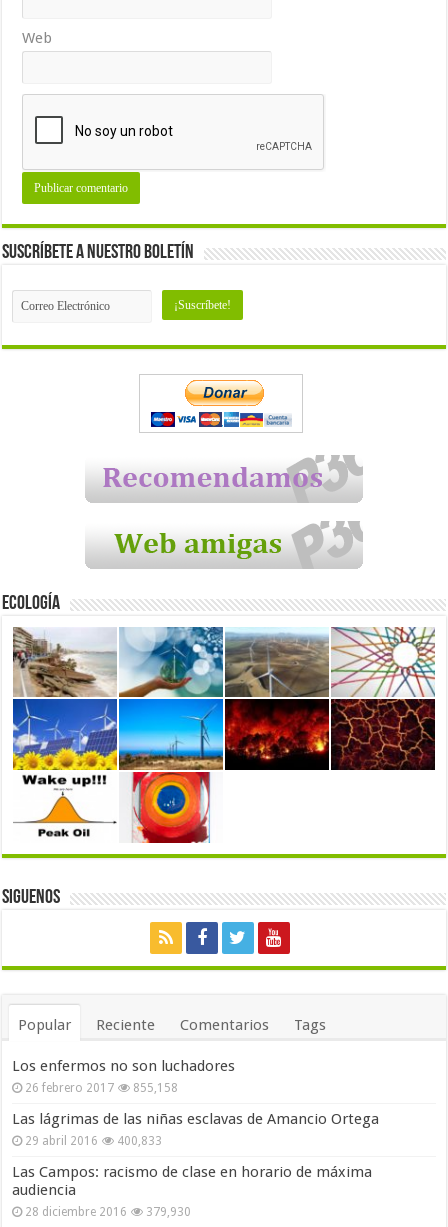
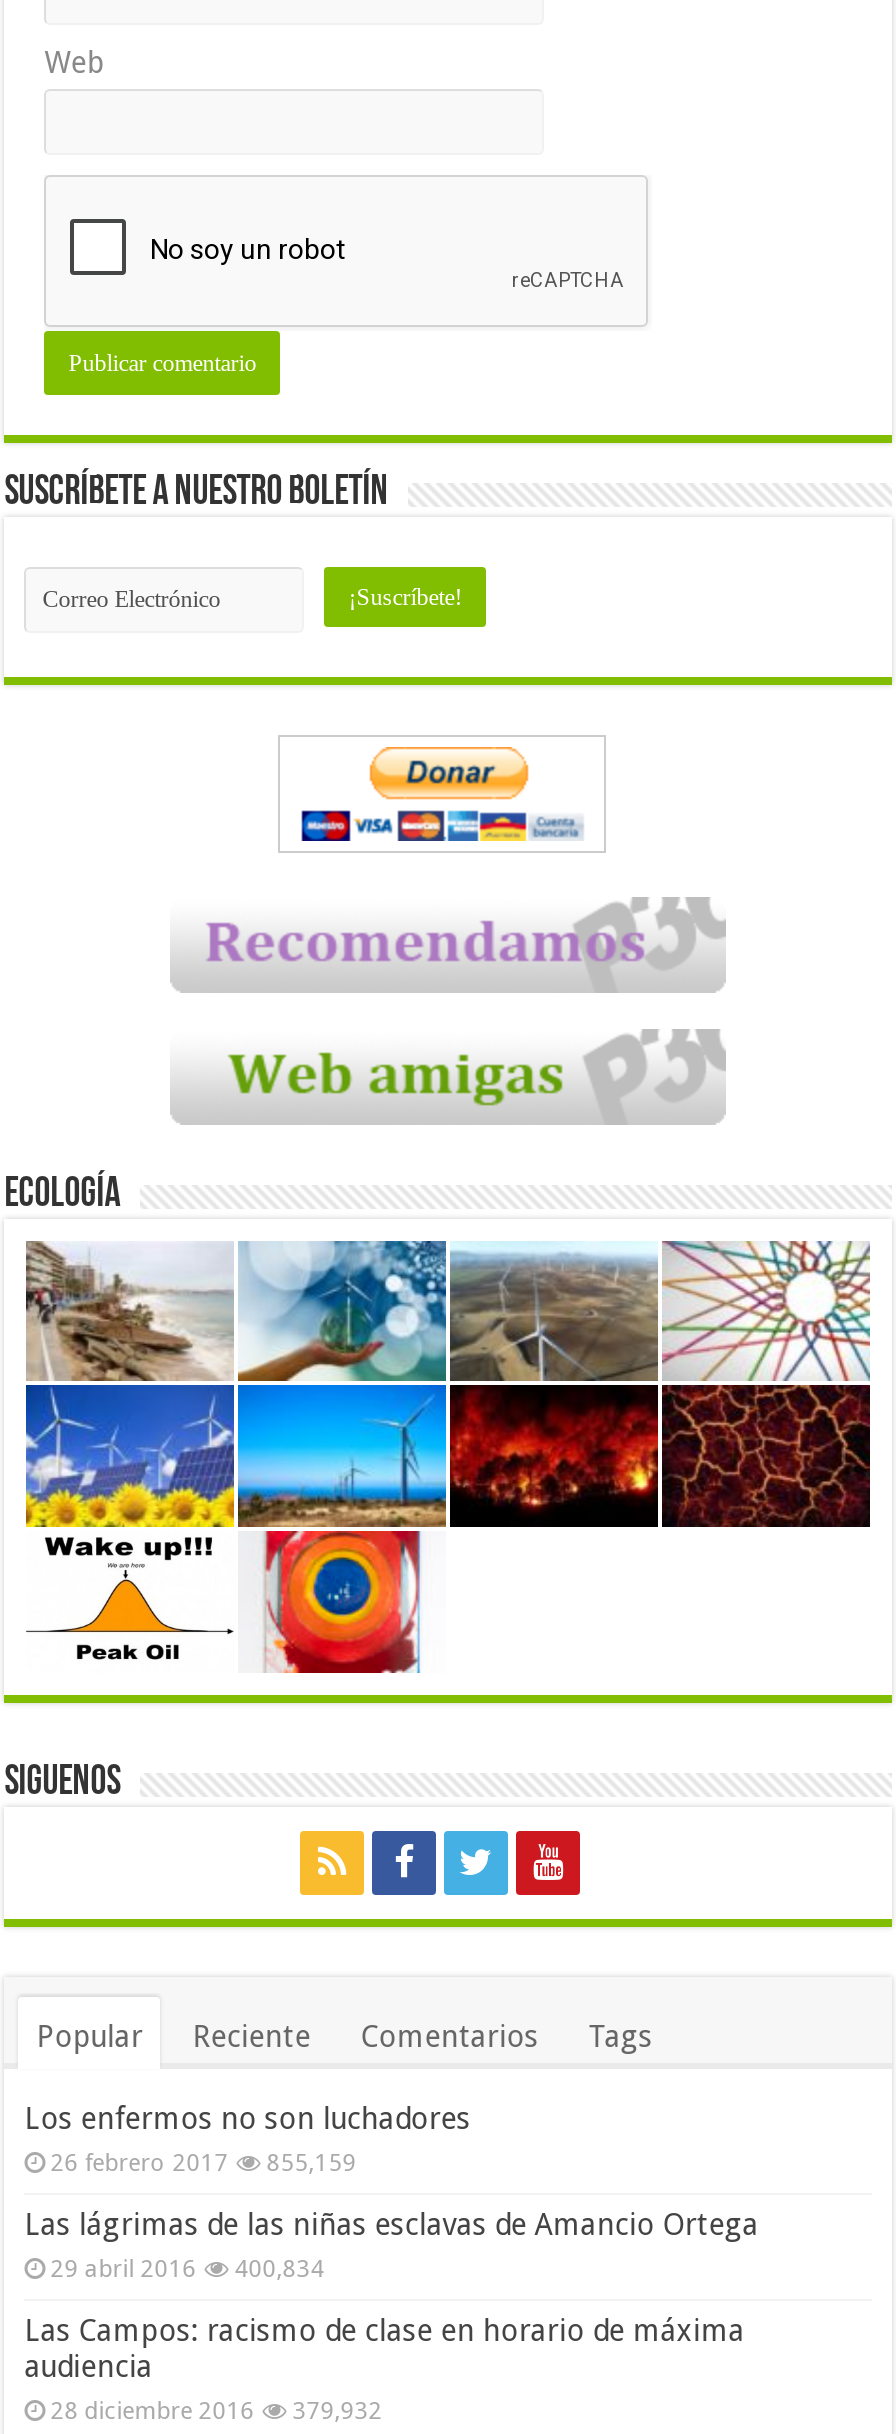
[25,1081,178,1095] 26 febrero 2017 855,158 -> [50,2149,356,2177] 26 febrero 2017 855,159
[25,1134,162,1148] 29 abril 2016 400,833 -> [50,2255,324,2283] 29 abril 2016 400,834
[25,1205,191,1219] 28 diciembre 2016 379,930 -> [50,2397,382,2425] 28 diciembre 2016 379,932

